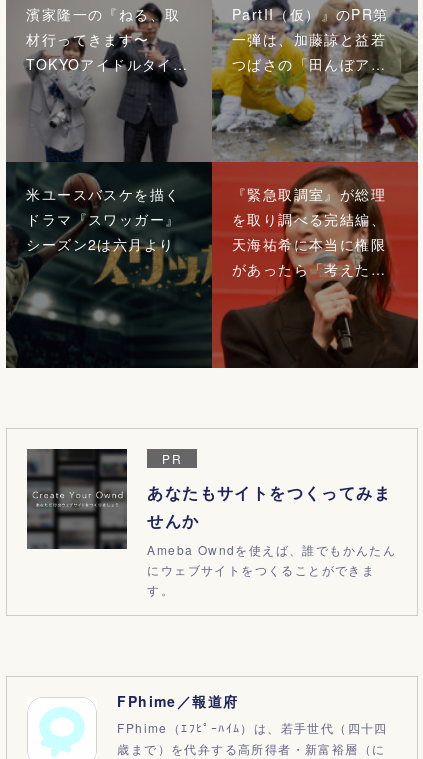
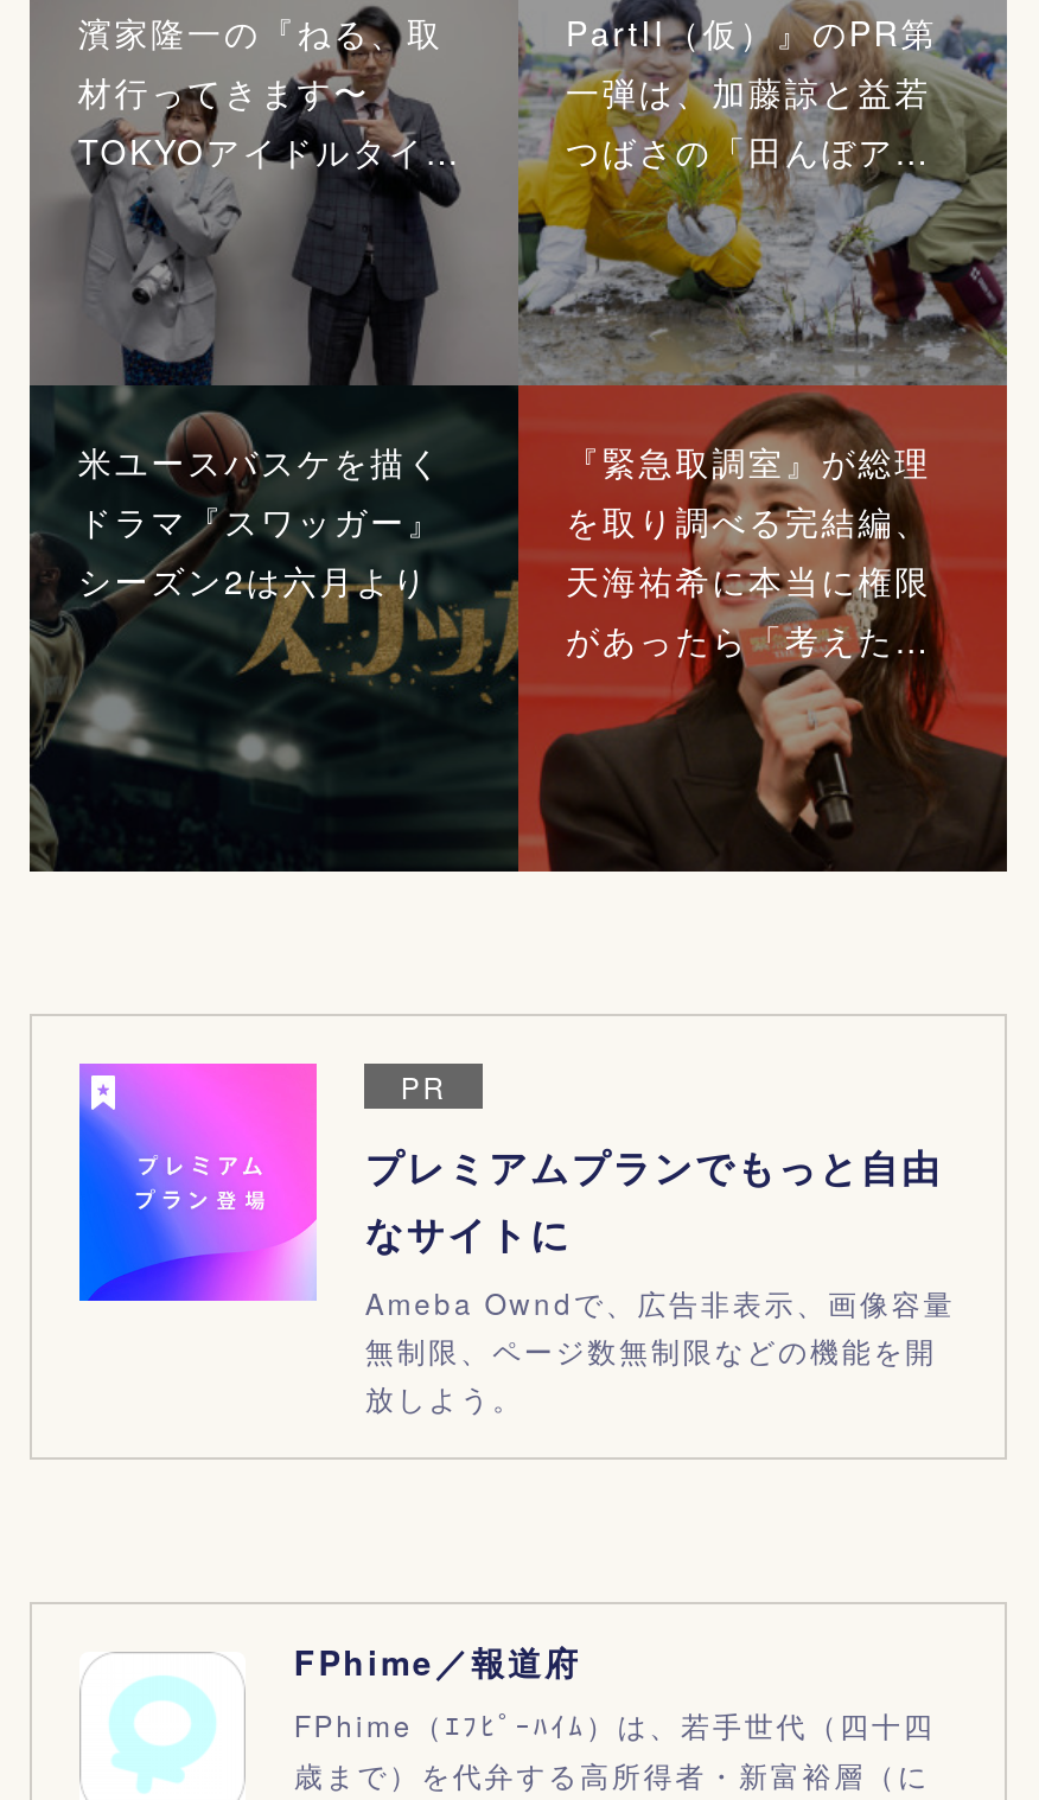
[26,448,396,598] [image] | あなたもサイトをつくってみま | せんか | Ameba Owndを使えば、誰でもかんたん | にウェブサイトをつくることができま | す。 -> [77,1062,955,1418] [image] | プレミアムプランでもっと自由 | なサイトに | Ameba Owndで、広告非表示、画像容量 | 無制限、ページ数無制限などの機能を開 | 放しよう。

